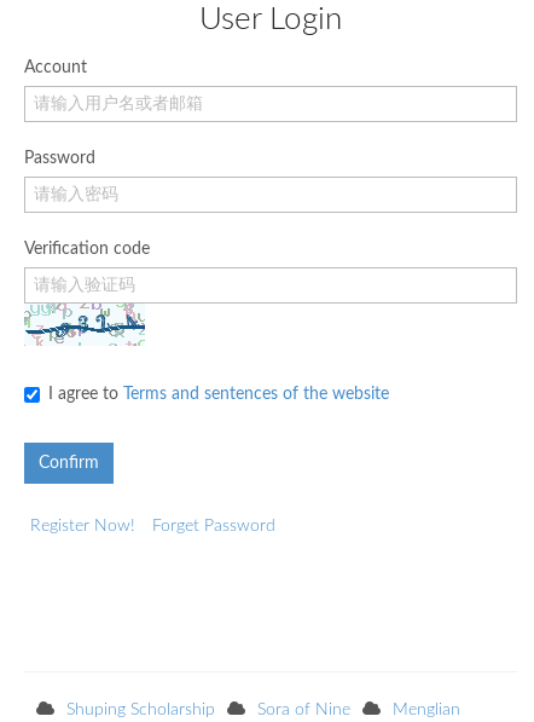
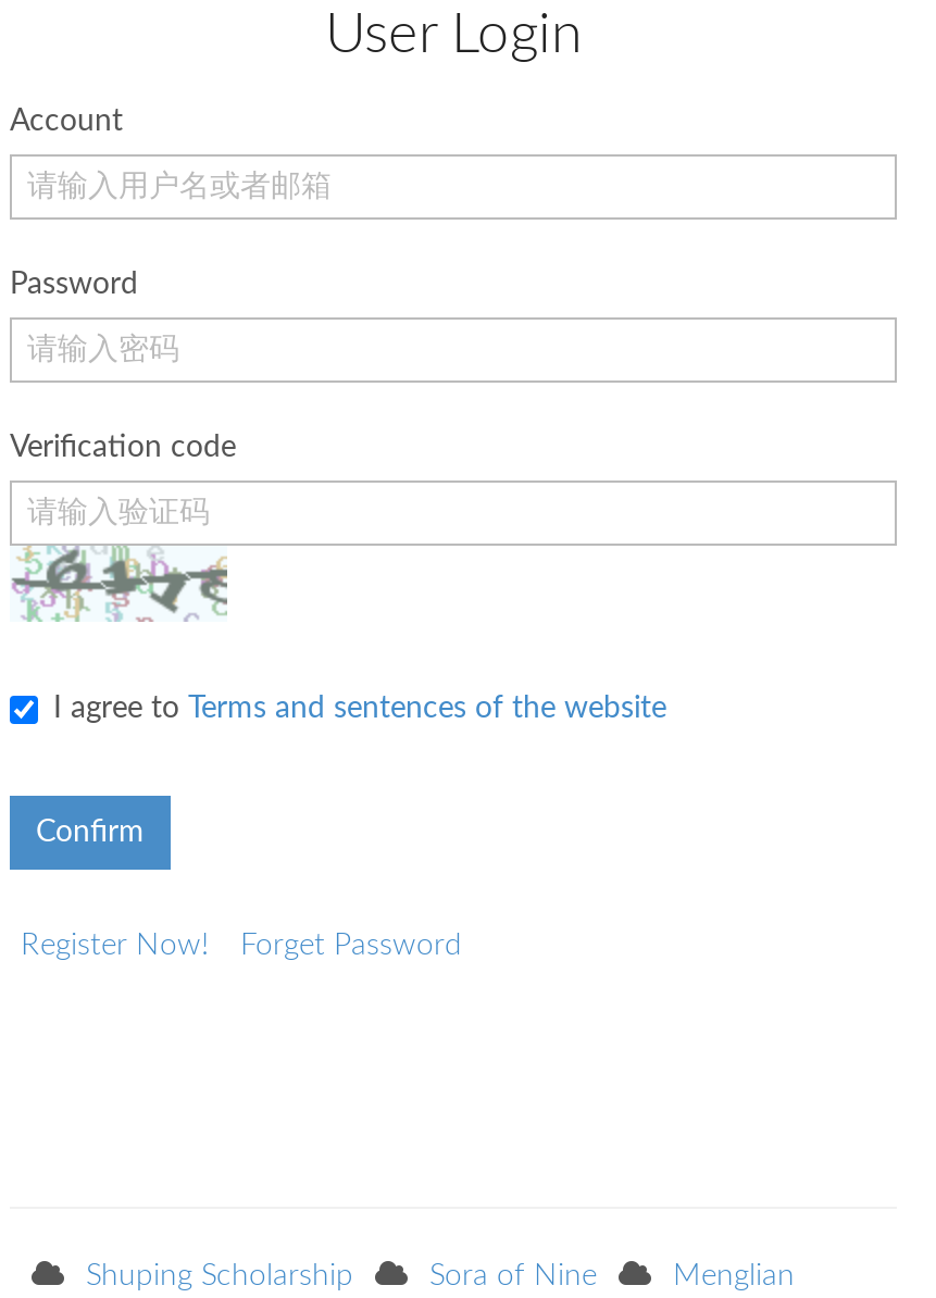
[23,302,146,347] [image] -> [10,544,229,624] [image]

